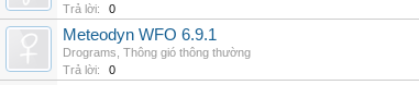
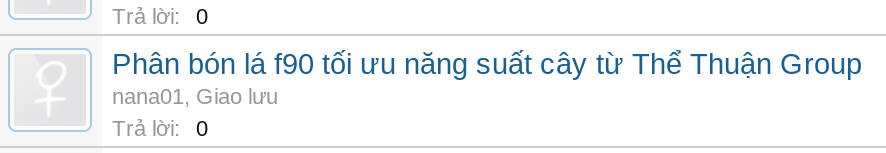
[63,26,251,59] Meteodyn WFO 6.9.1 | Drograms, Thông gió thông thường -> [112,48,862,108] Phân bón lá f90 tối ưu năng suất cây từ Thể Thuận Group | nana01, Giao lưu

